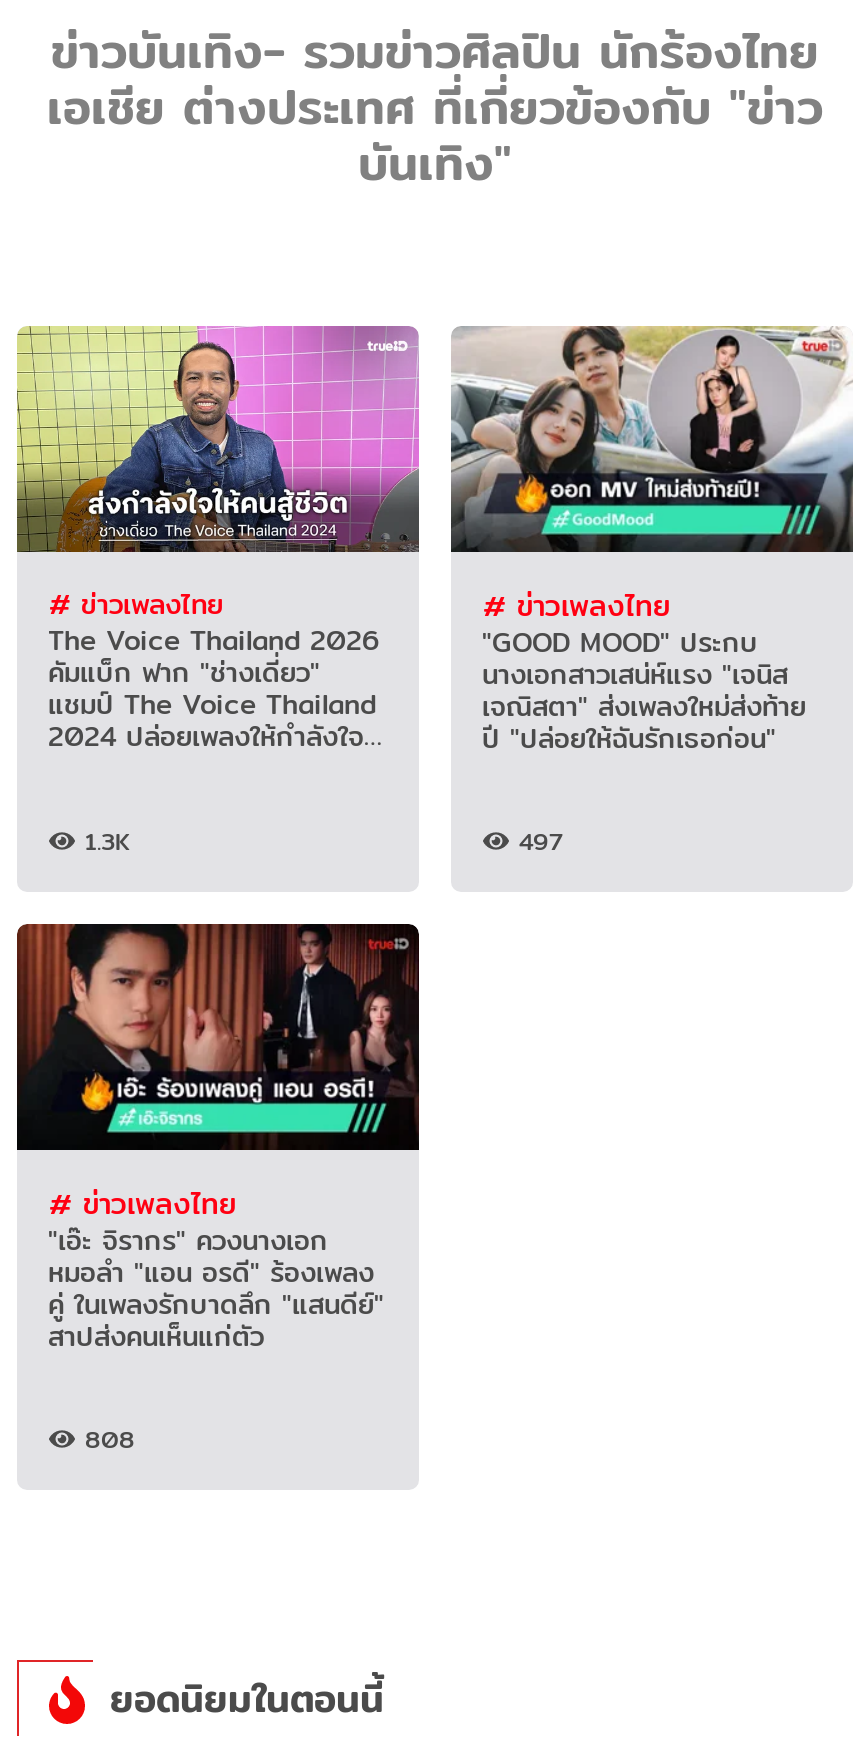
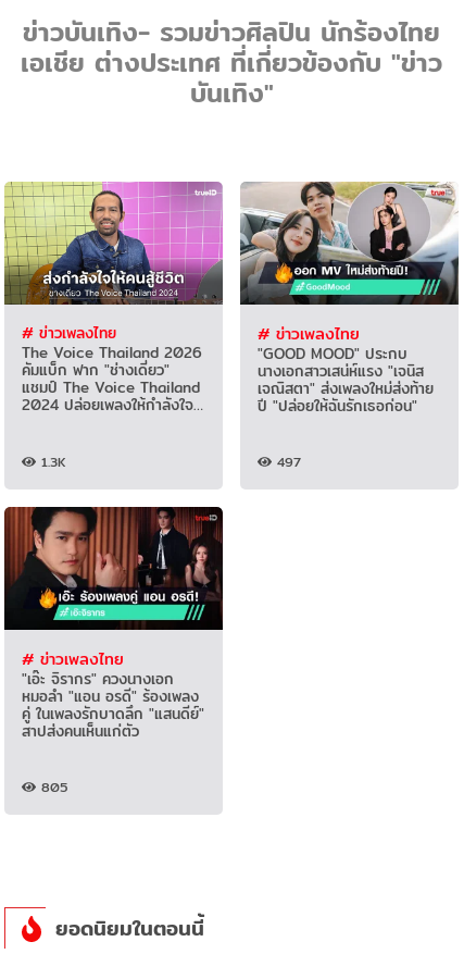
[85,1420,135,1458] 808 -> [41,777,67,797] 805

